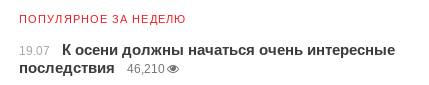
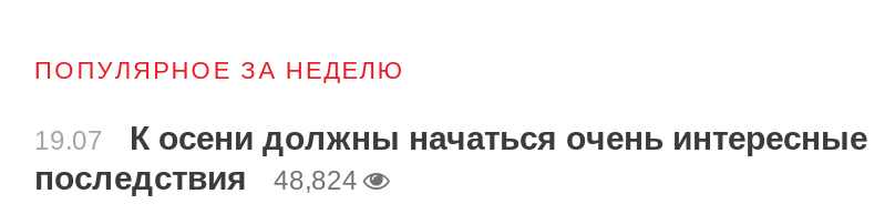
[19,59,165,76] последствия 46,210 -> [34,159,358,196] последствия 48,824

